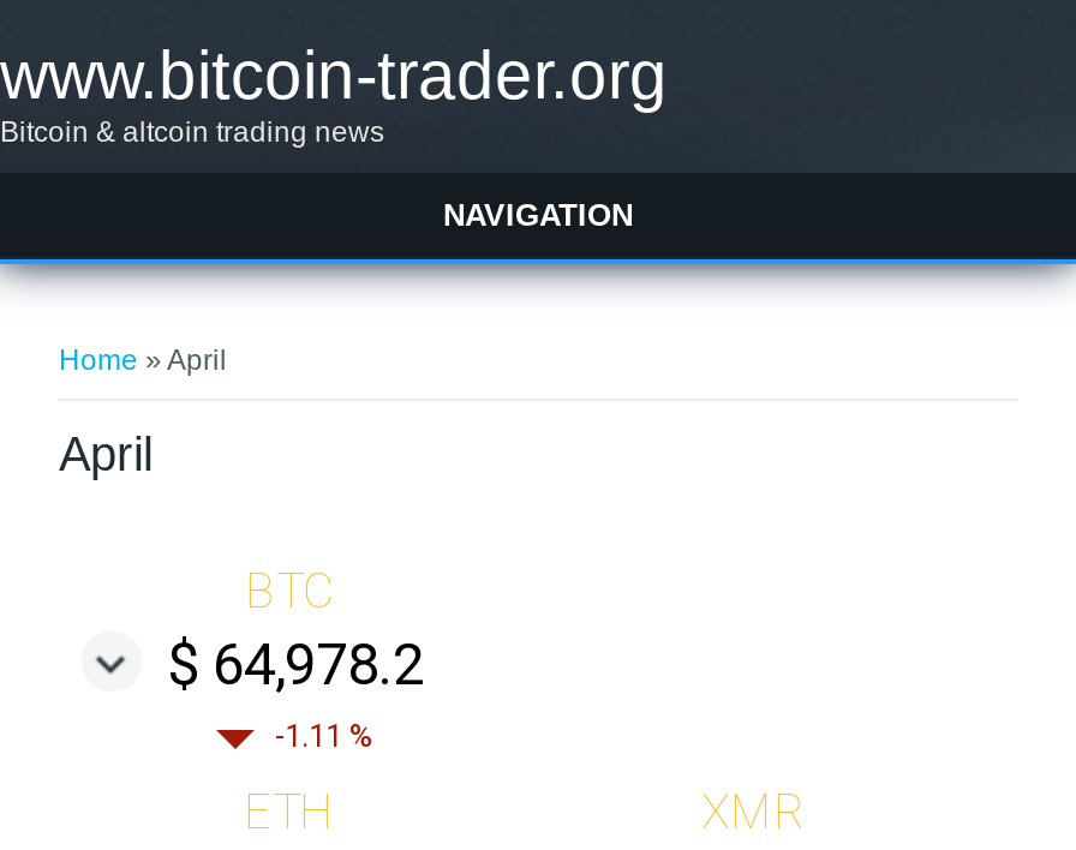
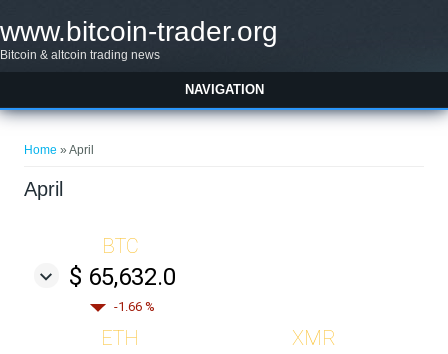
[167,633,424,700] $ 64,978.2 -> [69,263,176,291] $ 65,632.0
[275,719,373,755] -1.11 % -> [114,299,155,314] -1.66 %

